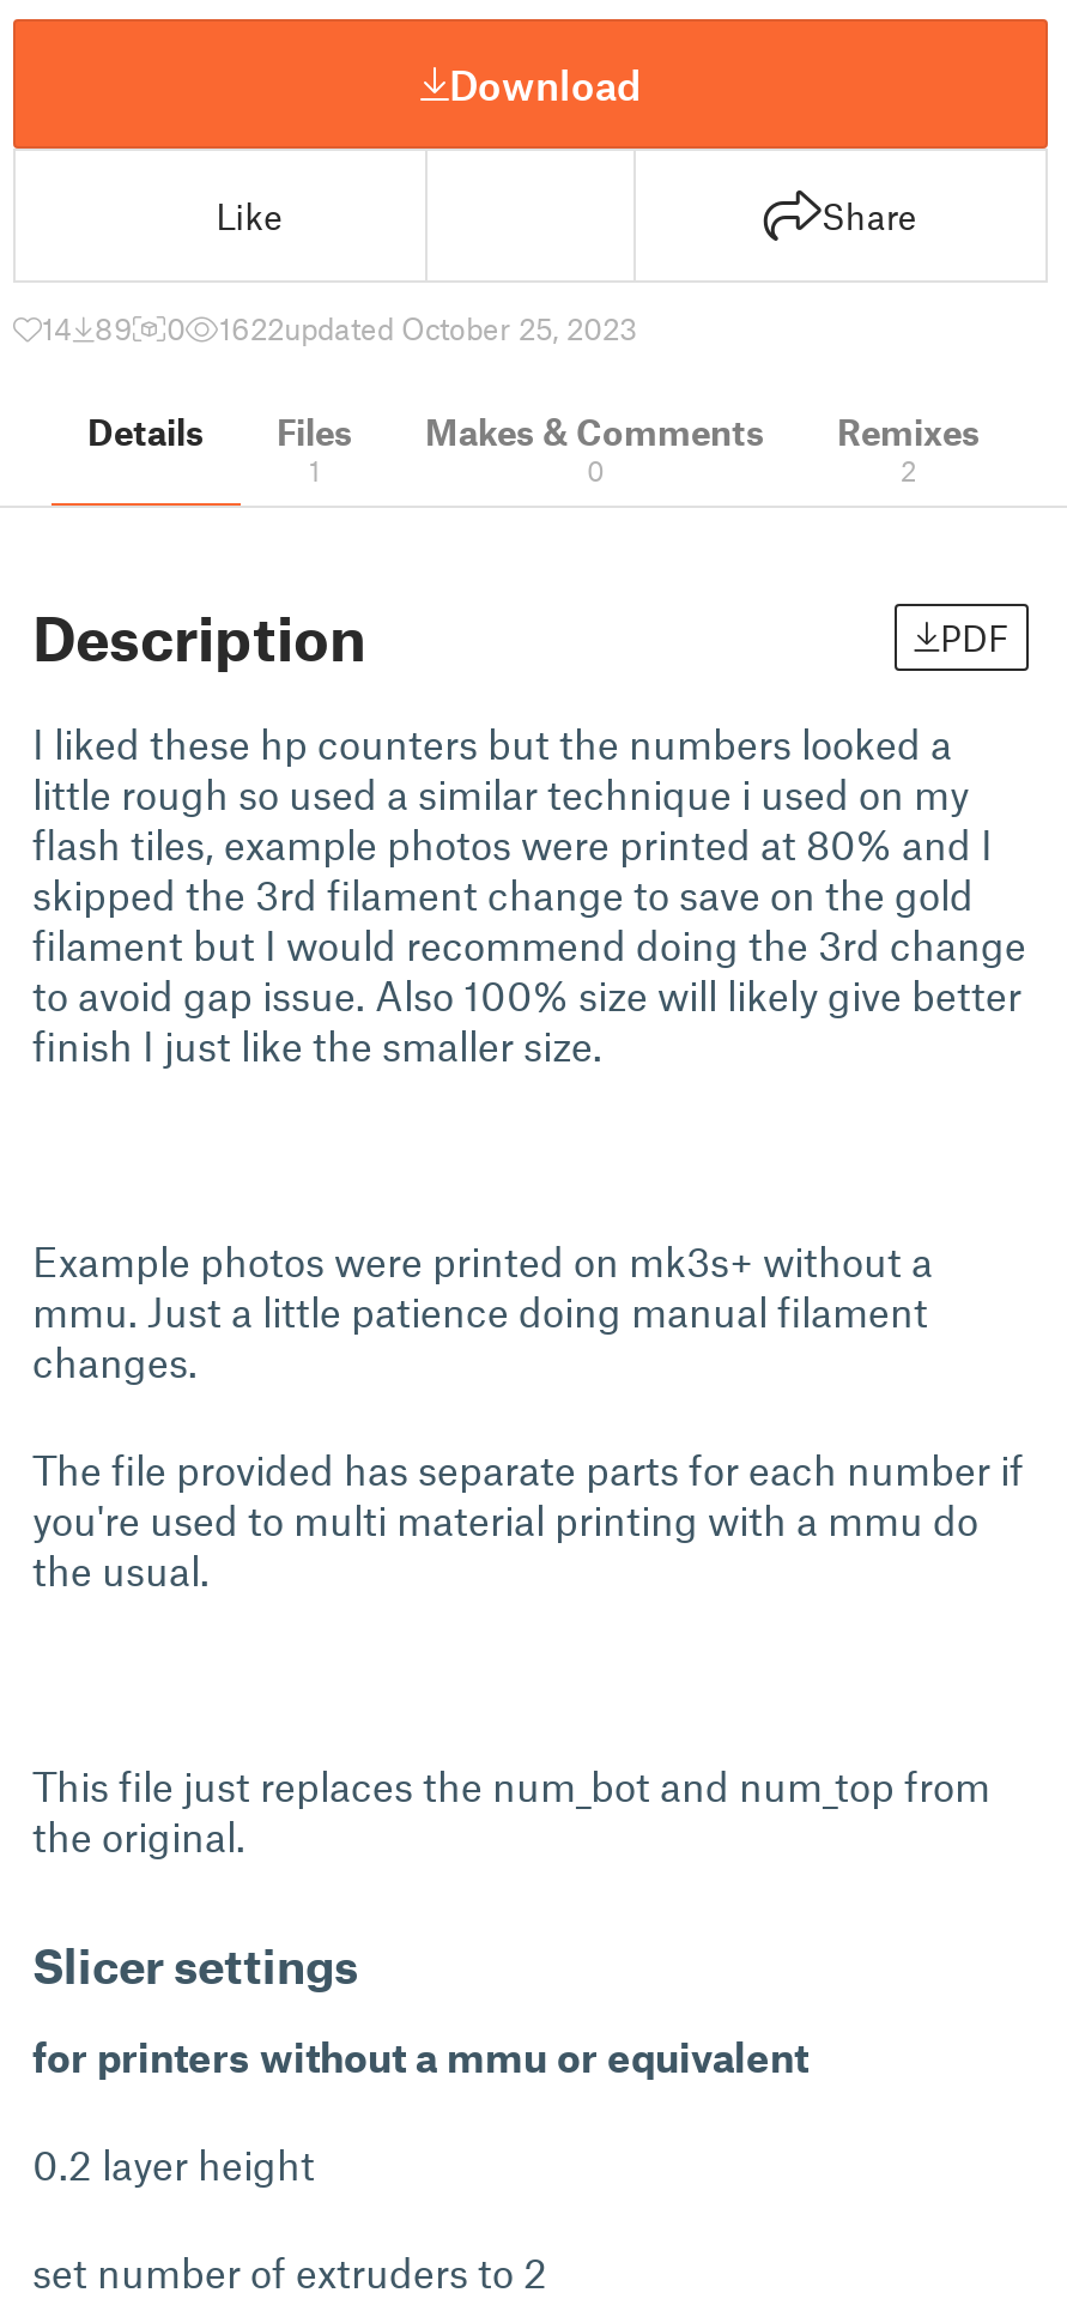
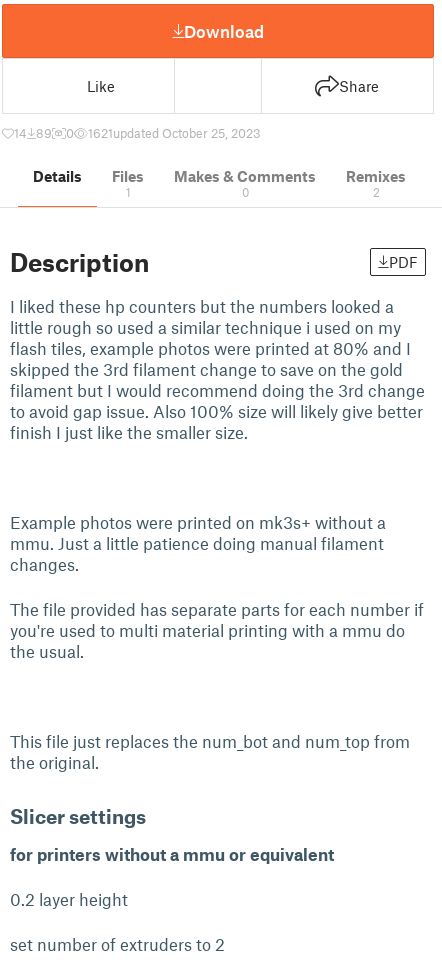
[219,309,638,347] 1622updated October 25, 2023 -> [88,125,261,141] 1621updated October 25, 2023

